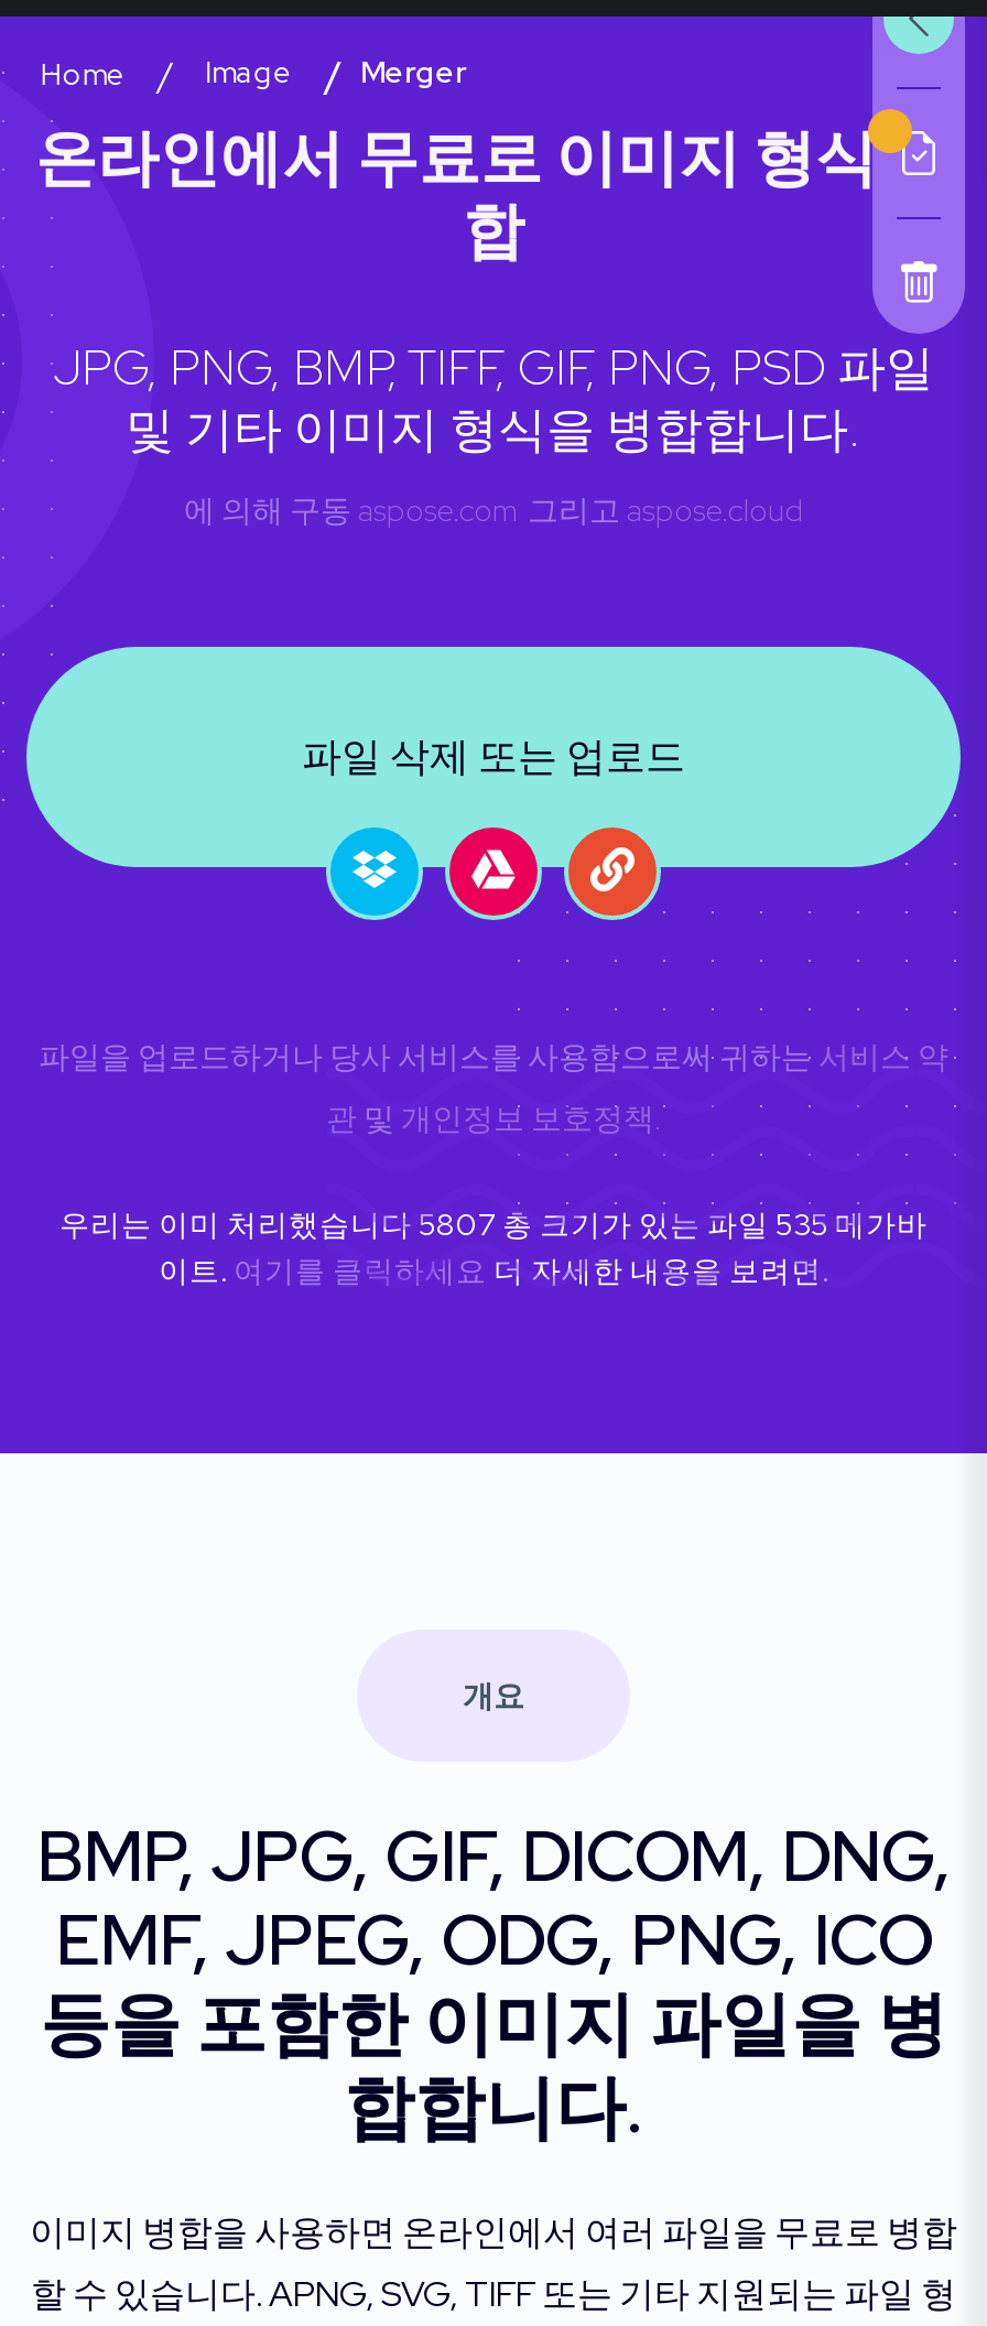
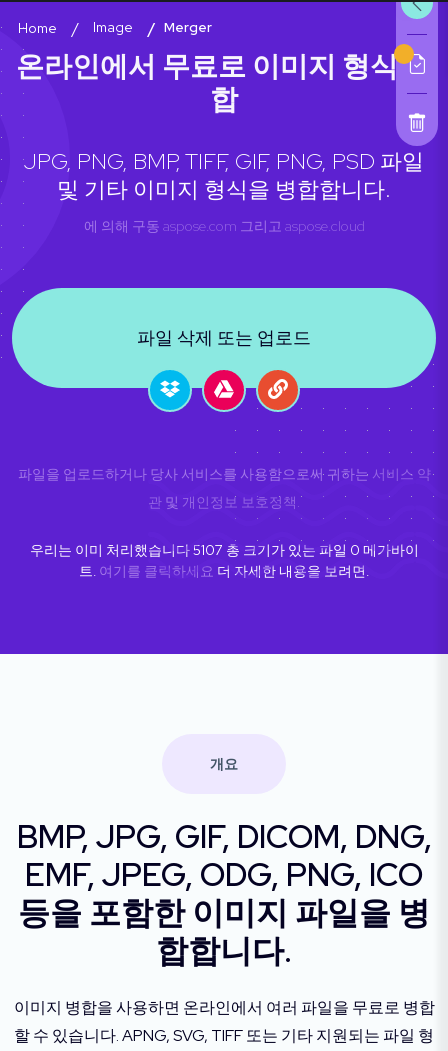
[59,1203,928,1243] 우리는 이미 처리했습니다 5807 총 크기가 있는 파일 535 메가바 -> [29,541,418,559] 우리는 이미 처리했습니다 5107 총 크기가 있는 파일 0 메가바이
[159,1250,828,1289] 이트. 여기를 클릭하세요 더 자세한 내용을 보려면. -> [79,562,369,580] 트. 여기를 클릭하세요 더 자세한 내용을 보려면.

